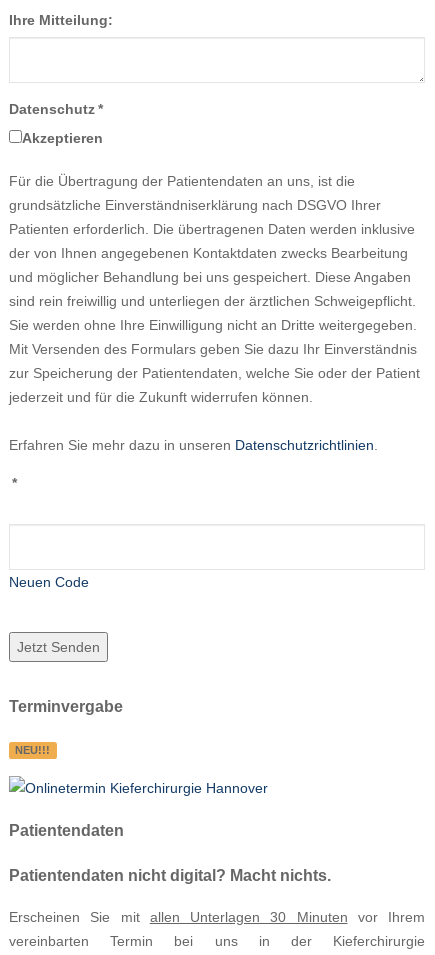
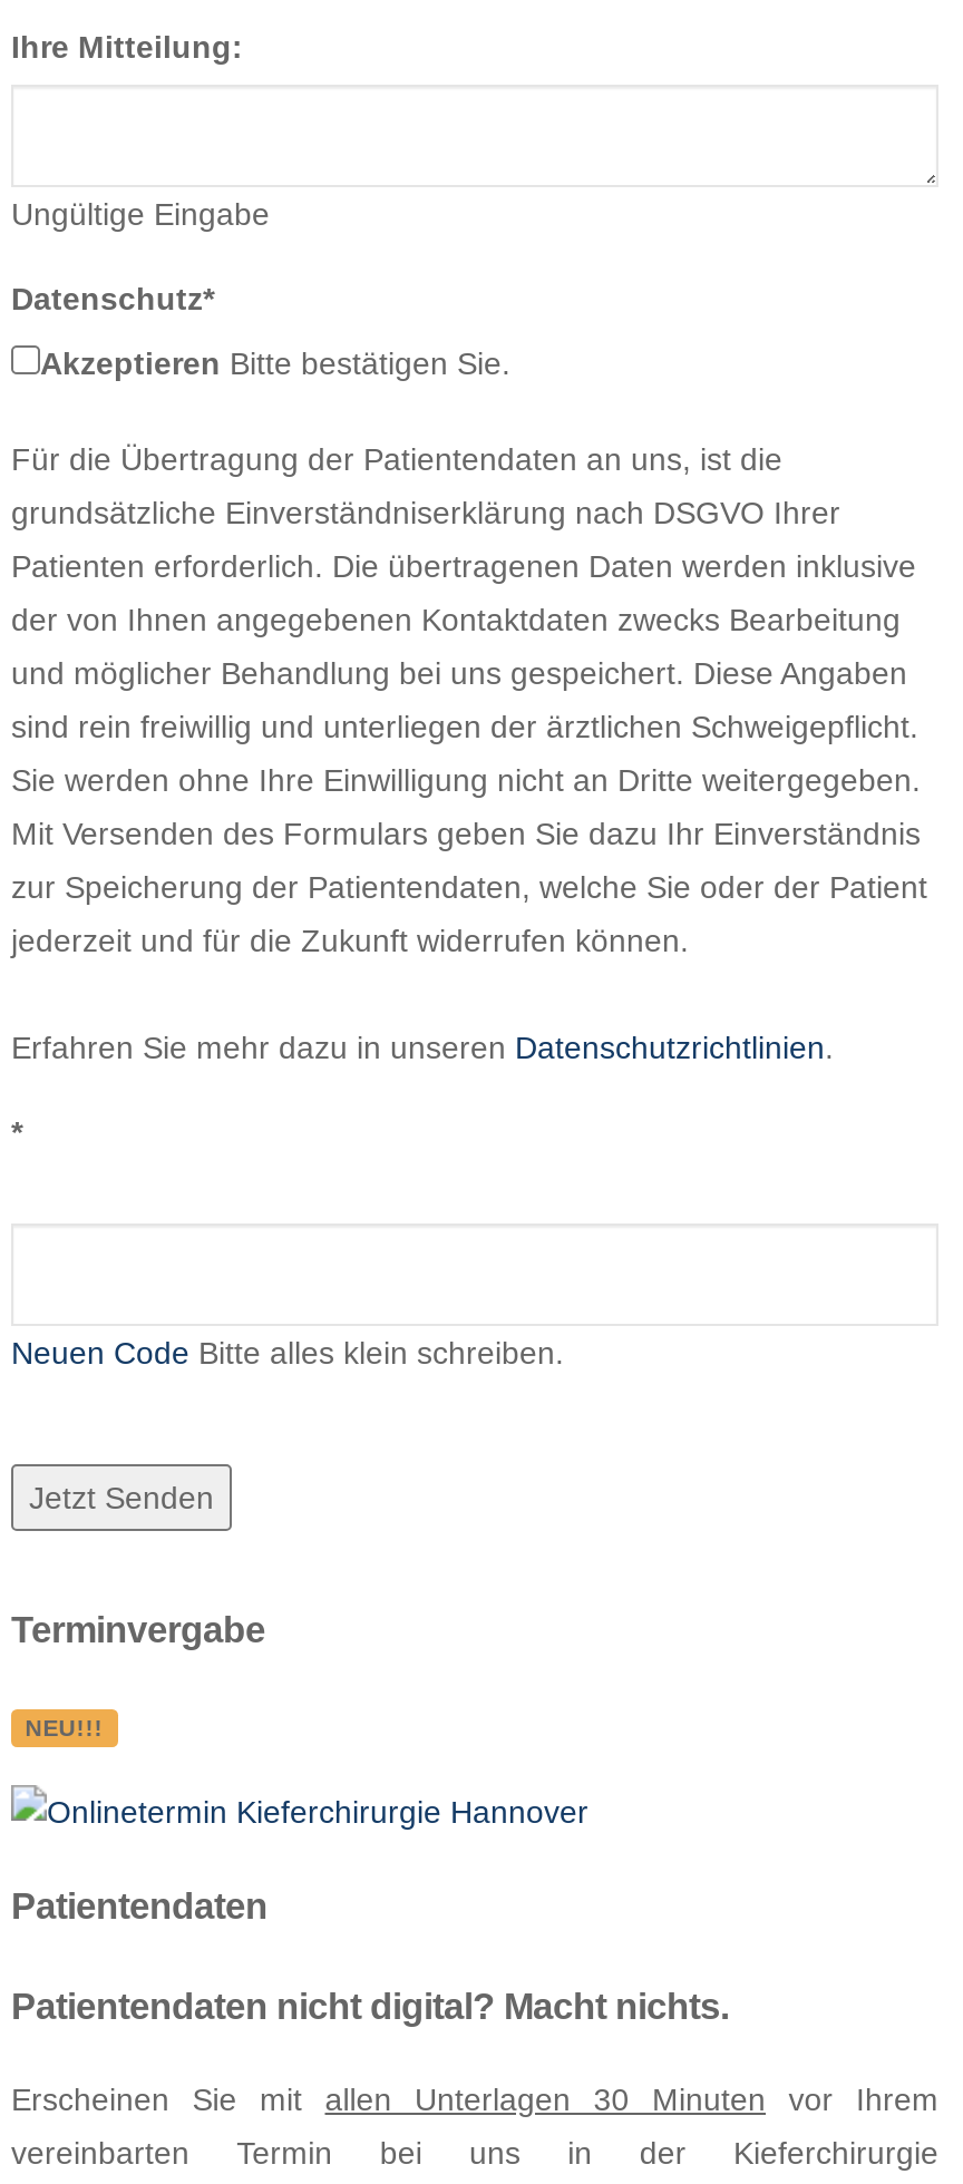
none -> [11,196,270,232] Ungültige Eingabe
[22,130,103,146] Akzeptieren -> [40,345,510,381] Akzeptieren Bitte bestätigen Sie.
[9,574,89,590] Neuen Code -> [11,1335,564,1371] Neuen Code Bitte alles klein schreiben.

